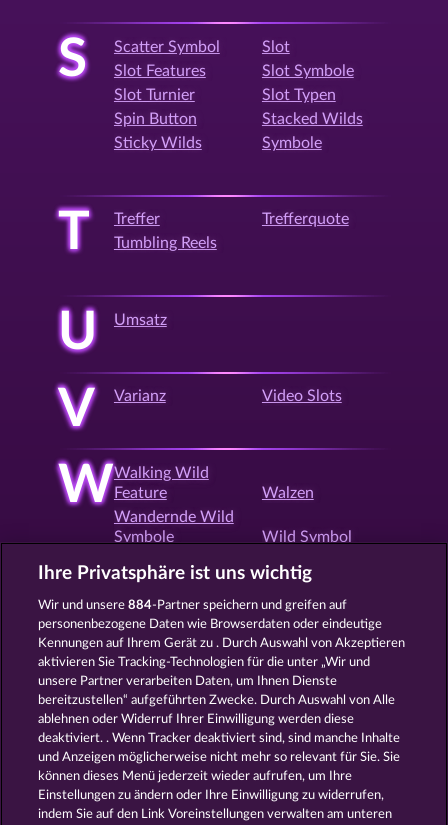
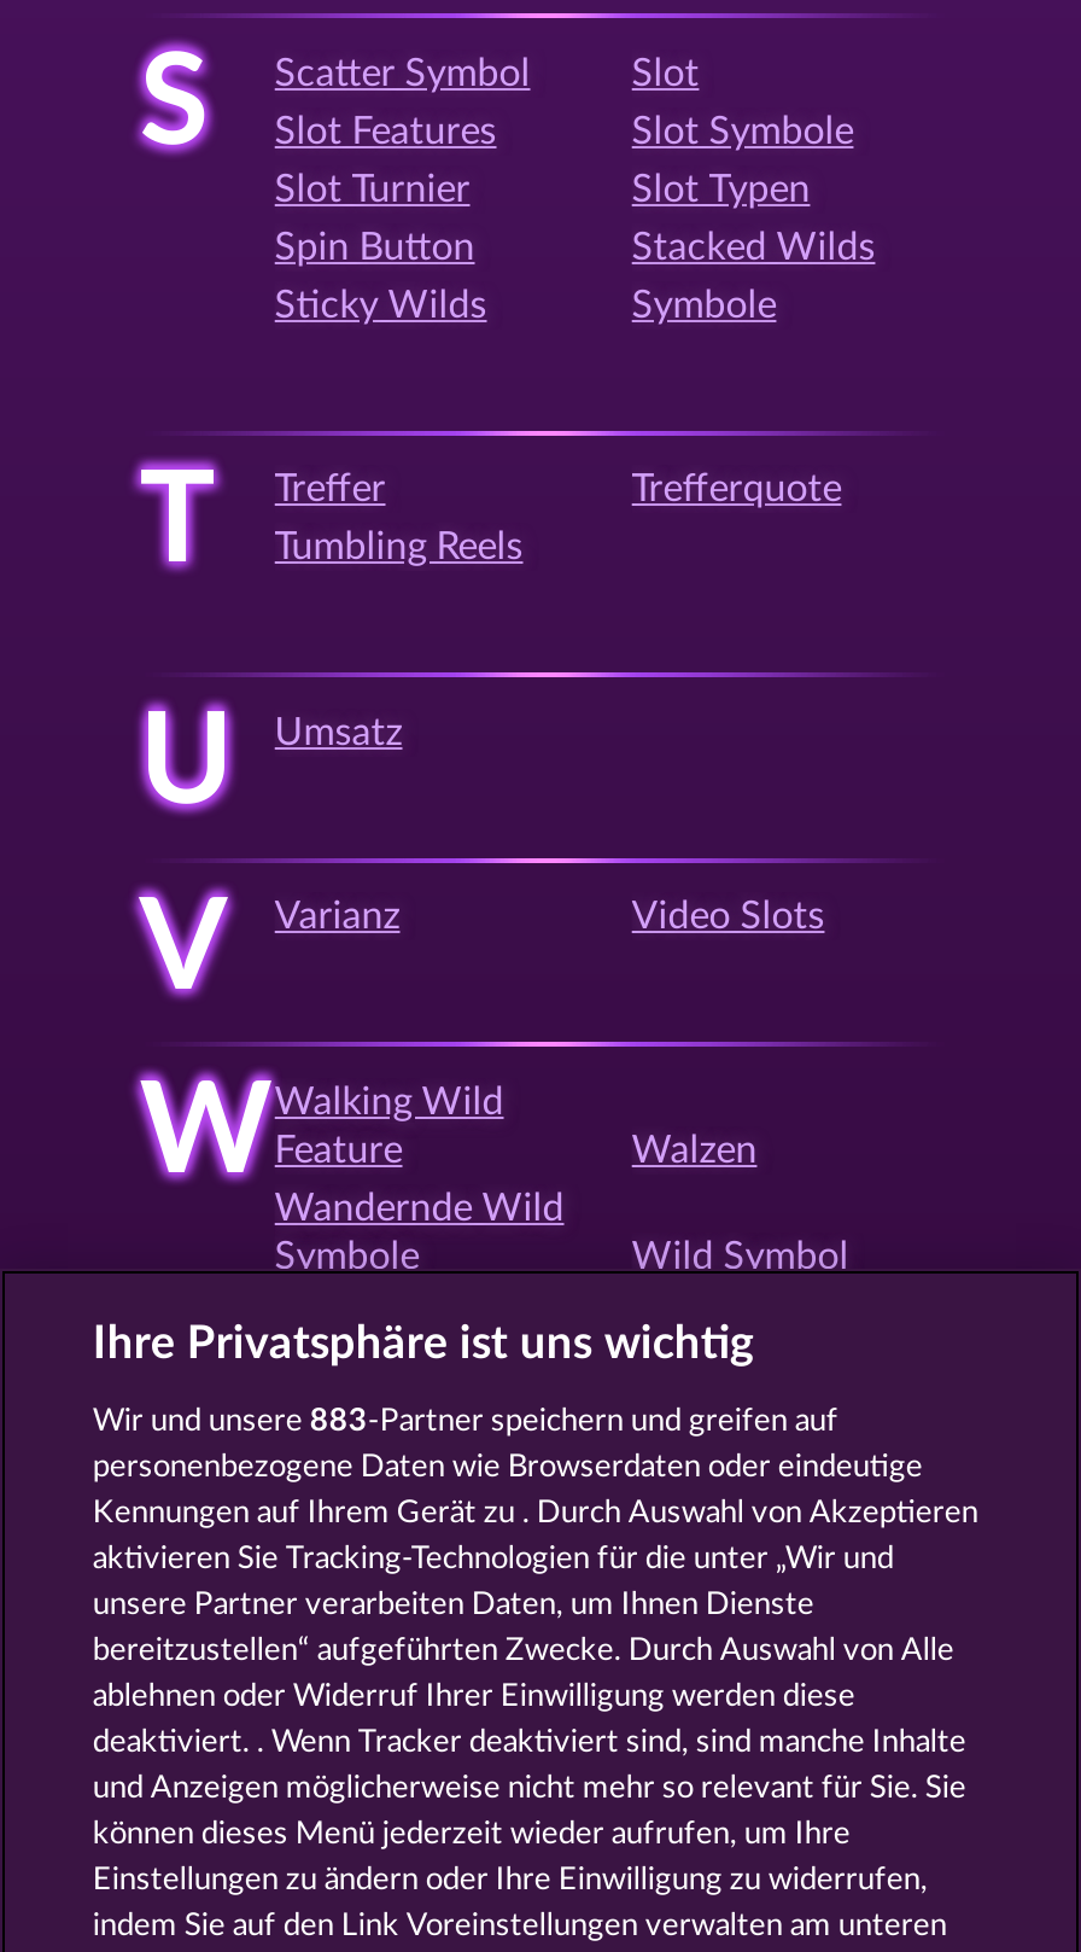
[38,599,347,612] Wir und unsere 884-Partner speichern und greifen auf -> [93,1406,838,1438] Wir und unsere 883-Partner speichern und greifen auf

